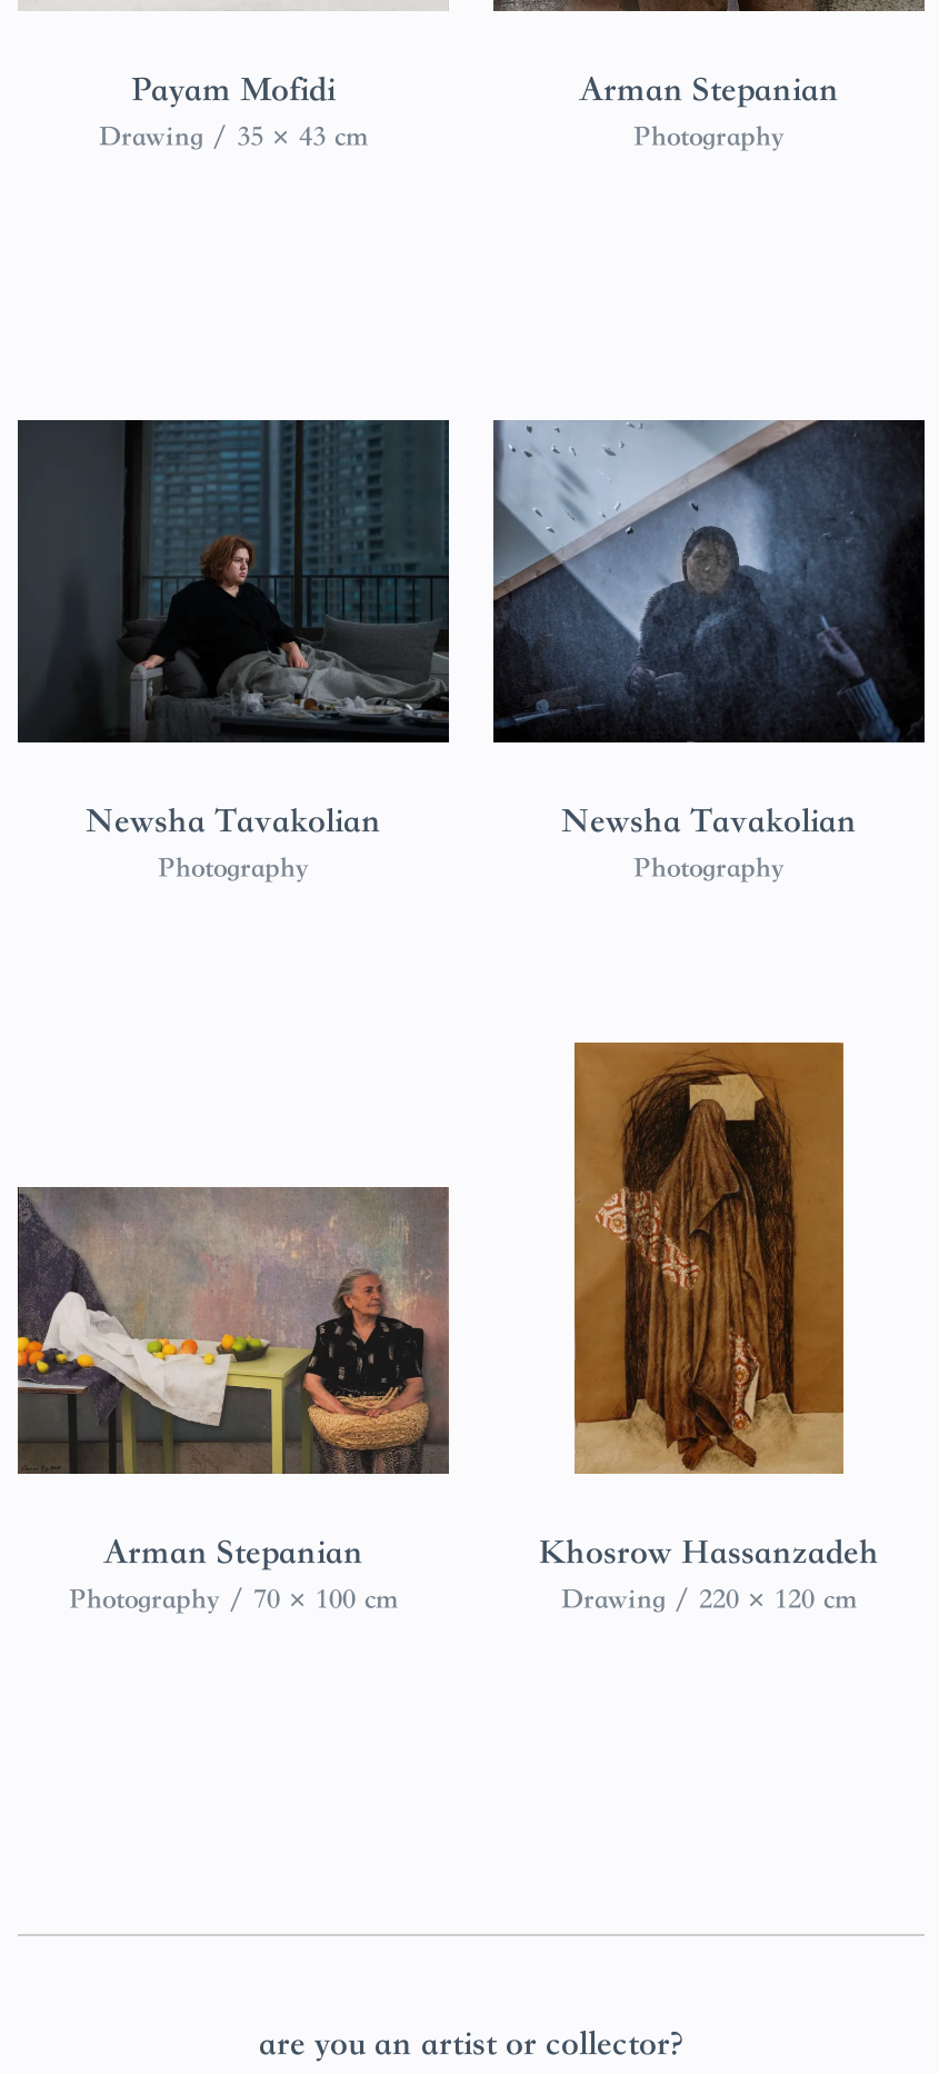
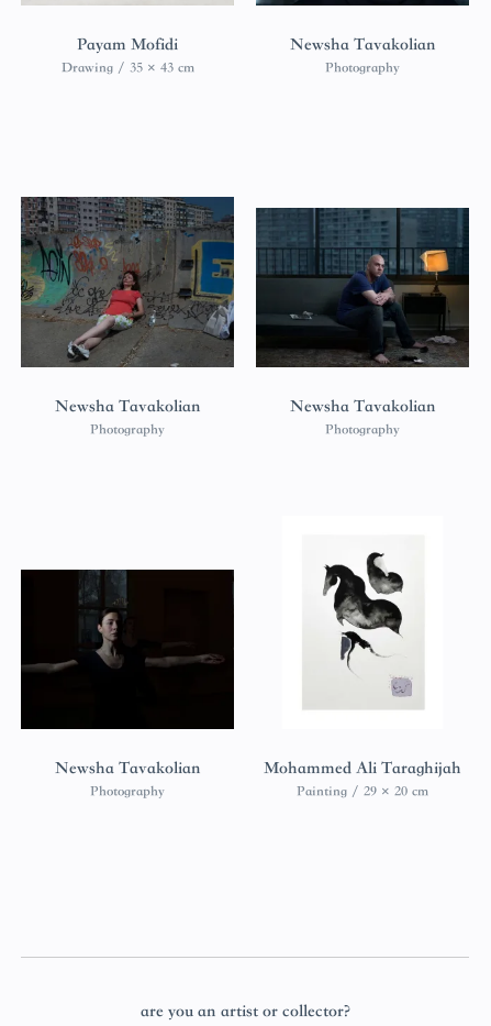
[579,73,839,109] Arman Stepanian -> [289,36,436,54] Newsha Tavakolian
[18,398,449,742] [image] -> [20,196,235,367] [image]
[491,420,922,742] [image] -> [256,208,469,367] [image]
[539,1040,879,1616] [image] | Khosrow Hassanzadeh | Drawing / 220 × 120 cm -> [264,516,461,799] [image] | Mohammed Ali Taraghijah | Painting / 29 × 20 cm
[16,1151,451,1616] [image] | Arman Stepanian | Photography / 70 × 100 cm -> [20,569,235,799] [image] | Newsha Tavakolian | Photography

